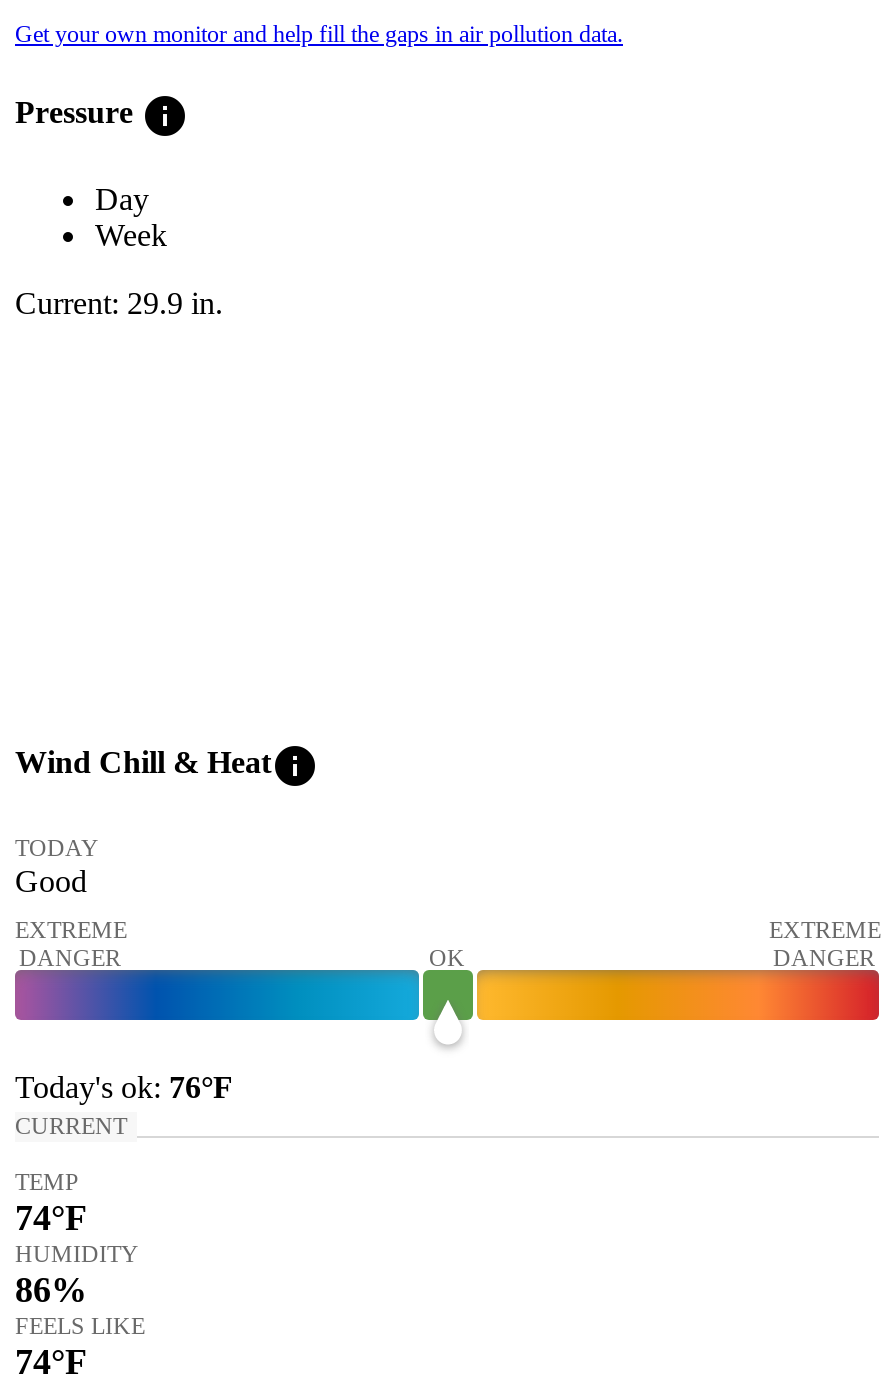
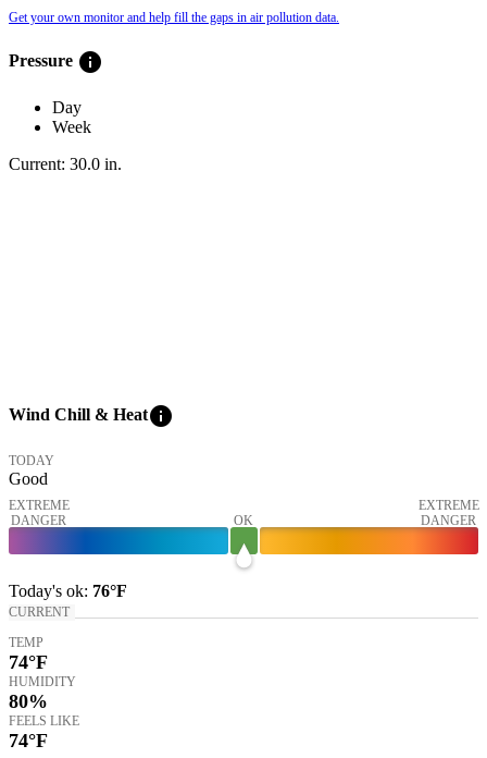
[15,286,223,320] Current: 29.9 in. -> [9,155,122,173] Current: 30.0 in.
[15,1269,87,1309] 86% -> [9,690,48,712] 80%

